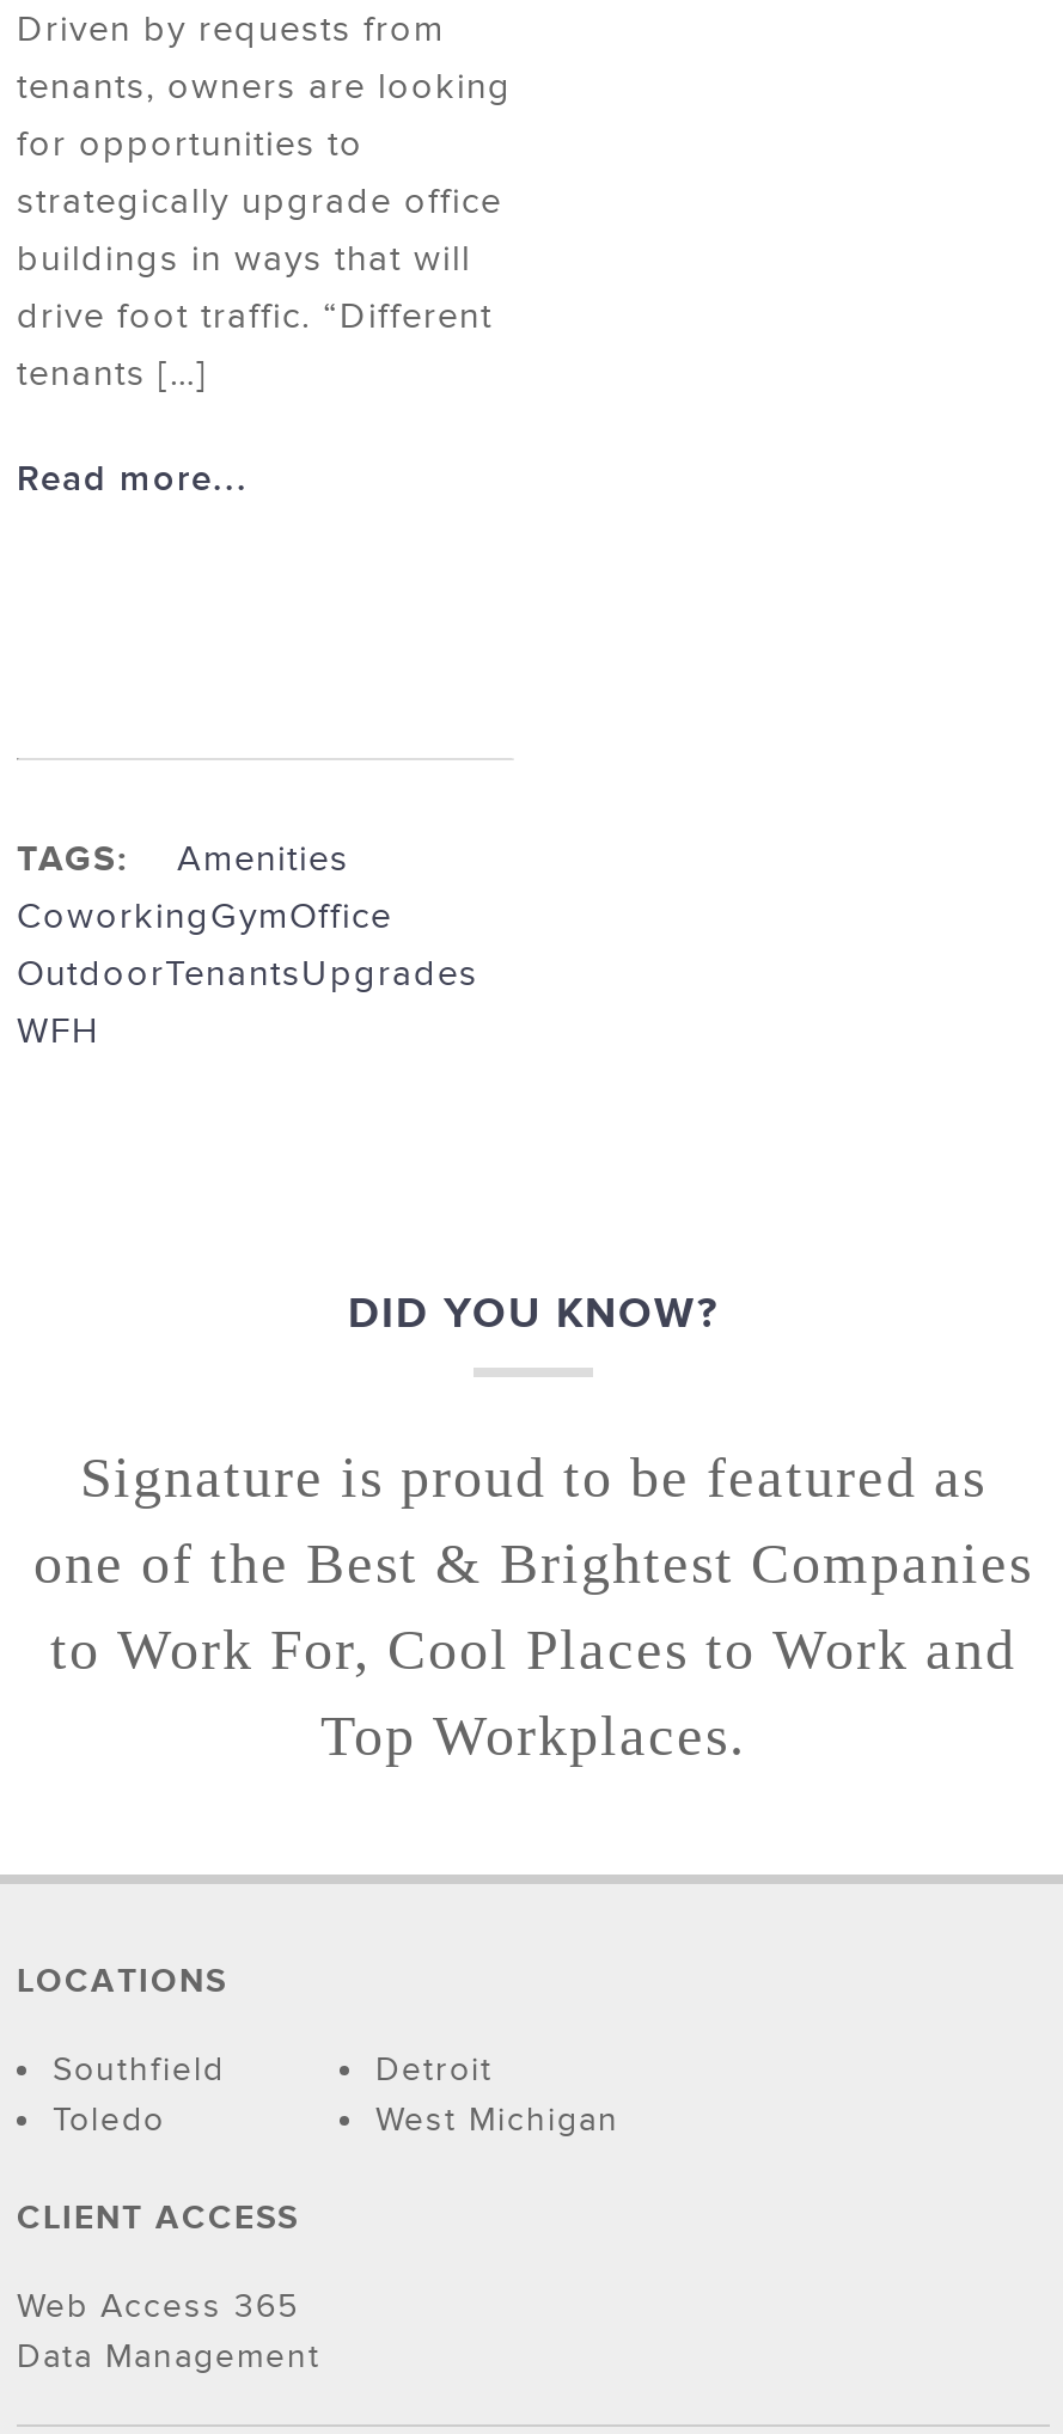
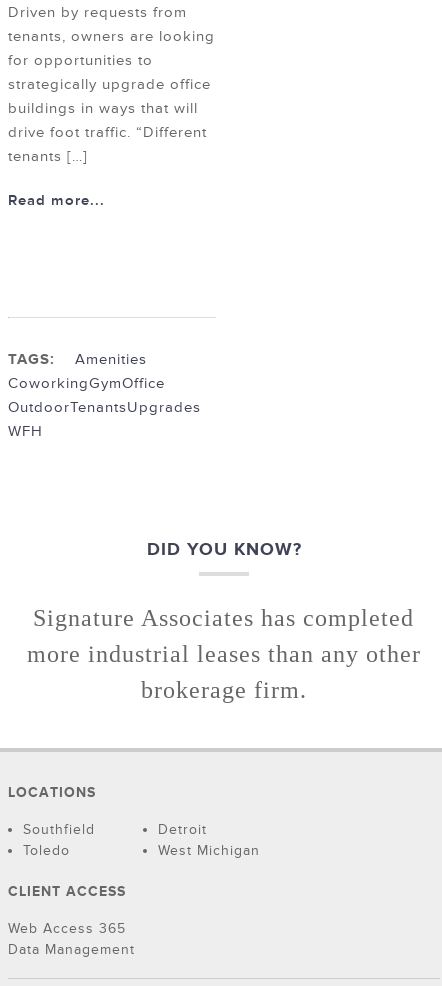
[33,1447,1033,1767] Signature is proud to be featured as | one of the Best & Brightest Companies | to Work For, Cool Places to Work and | Top Workplaces. -> [27,605,421,703] Signature Associates has completed | more industrial leases than any other | brokerage firm.

